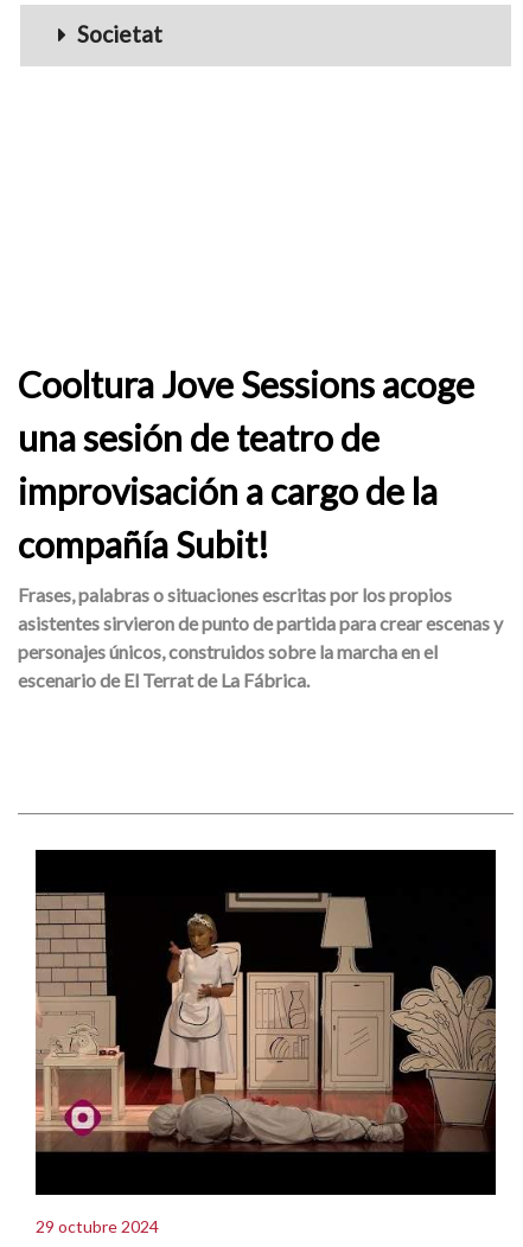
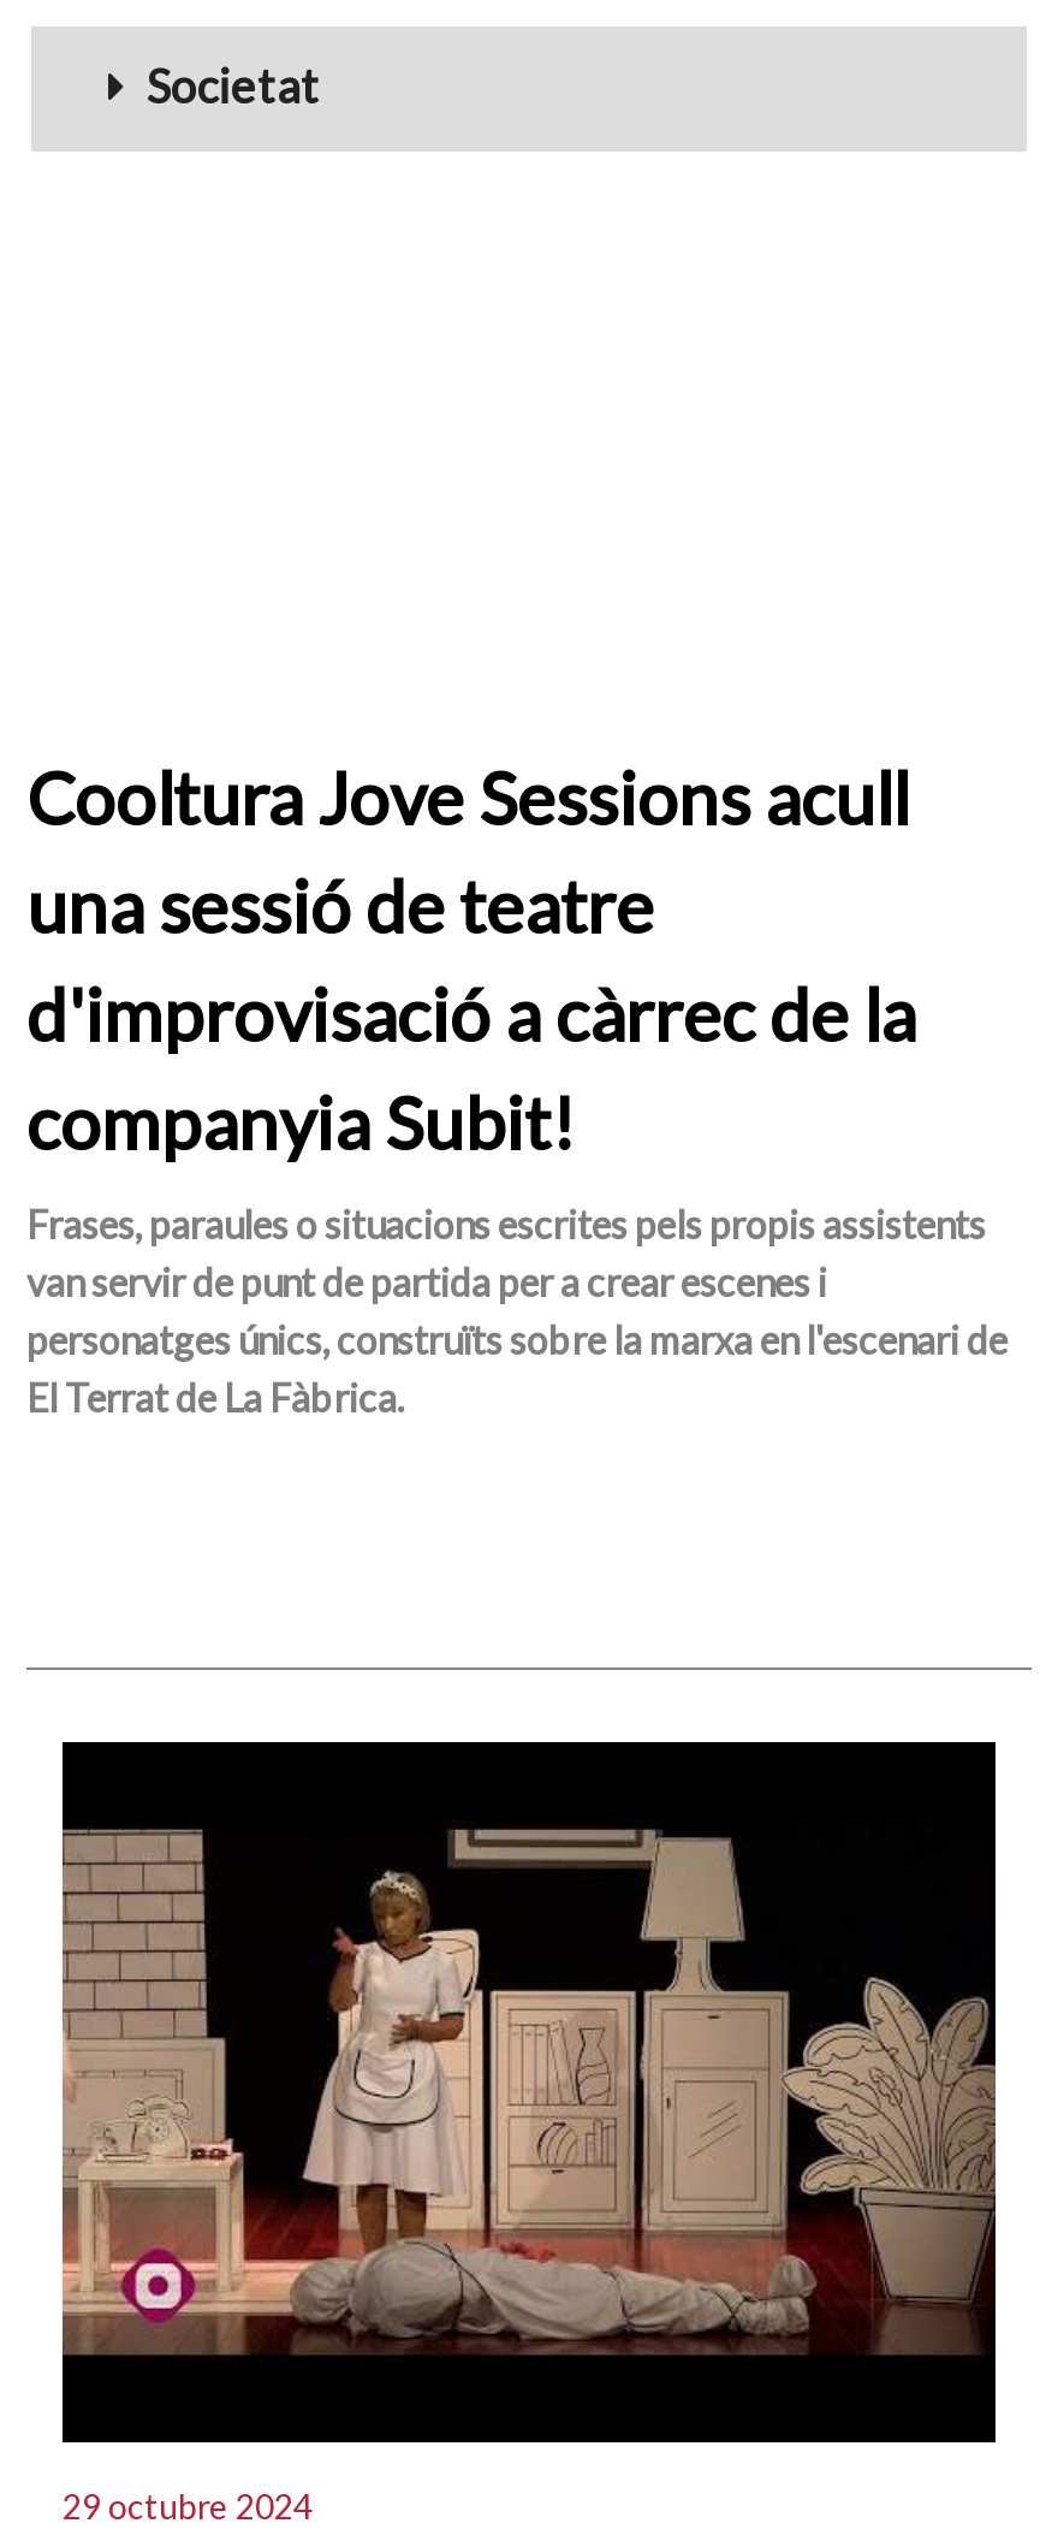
[18,363,503,691] Cooltura Jove Sessions acoge | una sesión de teatro de | improvisación a cargo de la | compañía Subit! | Frases, palabras o situaciones escritas por los propios | asistentes sirvieron de punto de partida para crear escenas y | personajes únicos, construidos sobre la marcha en el | escenario de El Terrat de La Fábrica. -> [26,753,1008,1420] Cooltura Jove Sessions acull | una sessió de teatre | d'improvisació a càrrec de la | companyia Subit! | Frases, paraules o situacions escrites pels propis assistents | van servir de punt de partida per a crear escenes i | personatges únics, construïts sobre la marxa en l'escenari de | El Terrat de La Fàbrica.

